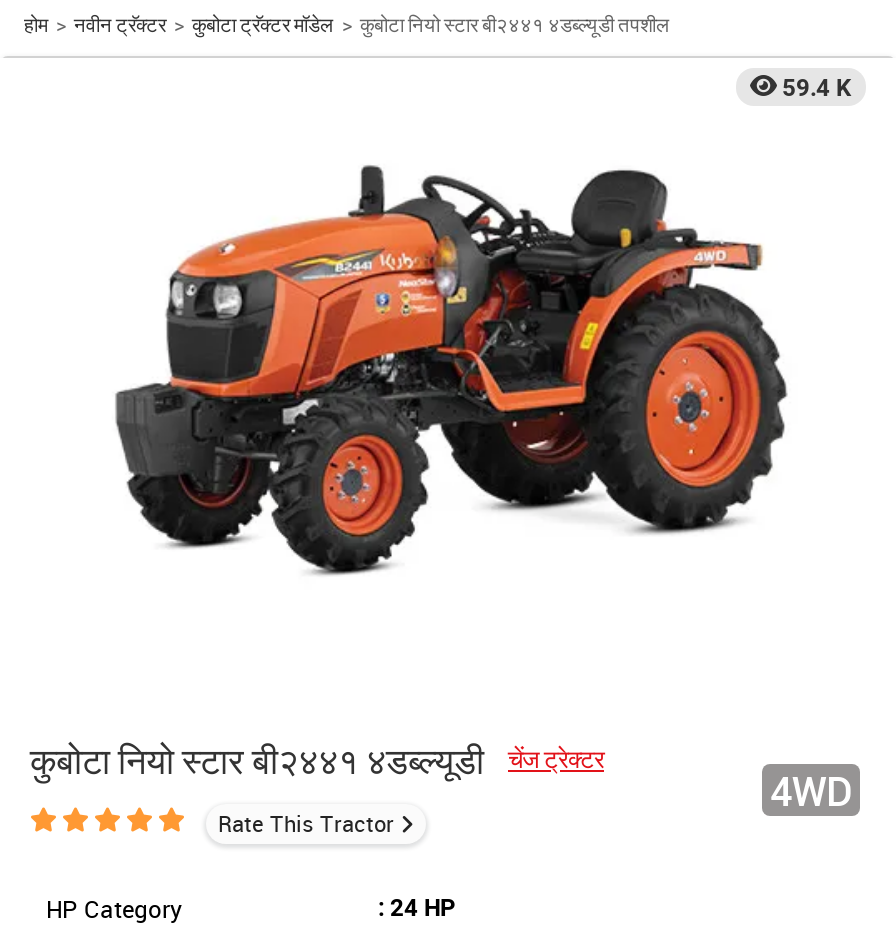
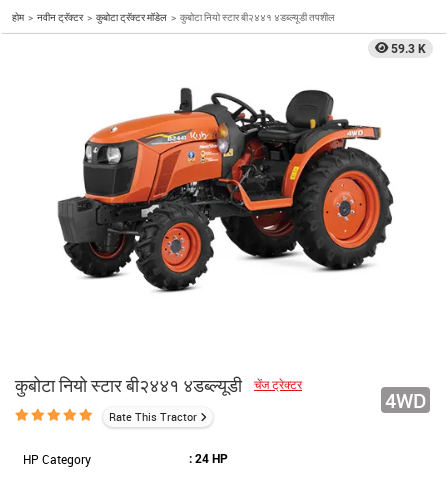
[782,74,852,102] 59.4 K -> [391,42,426,56] 59.3 K

